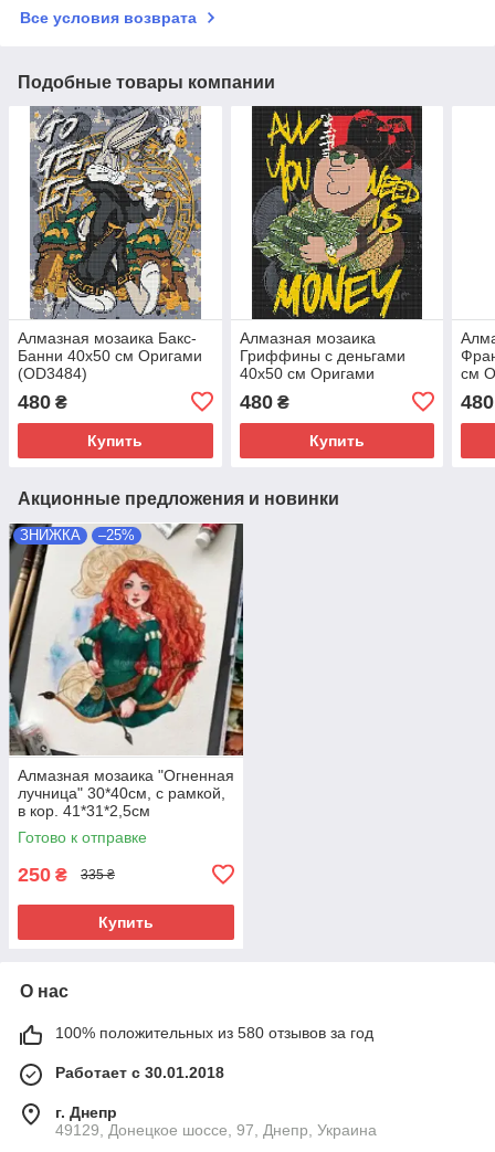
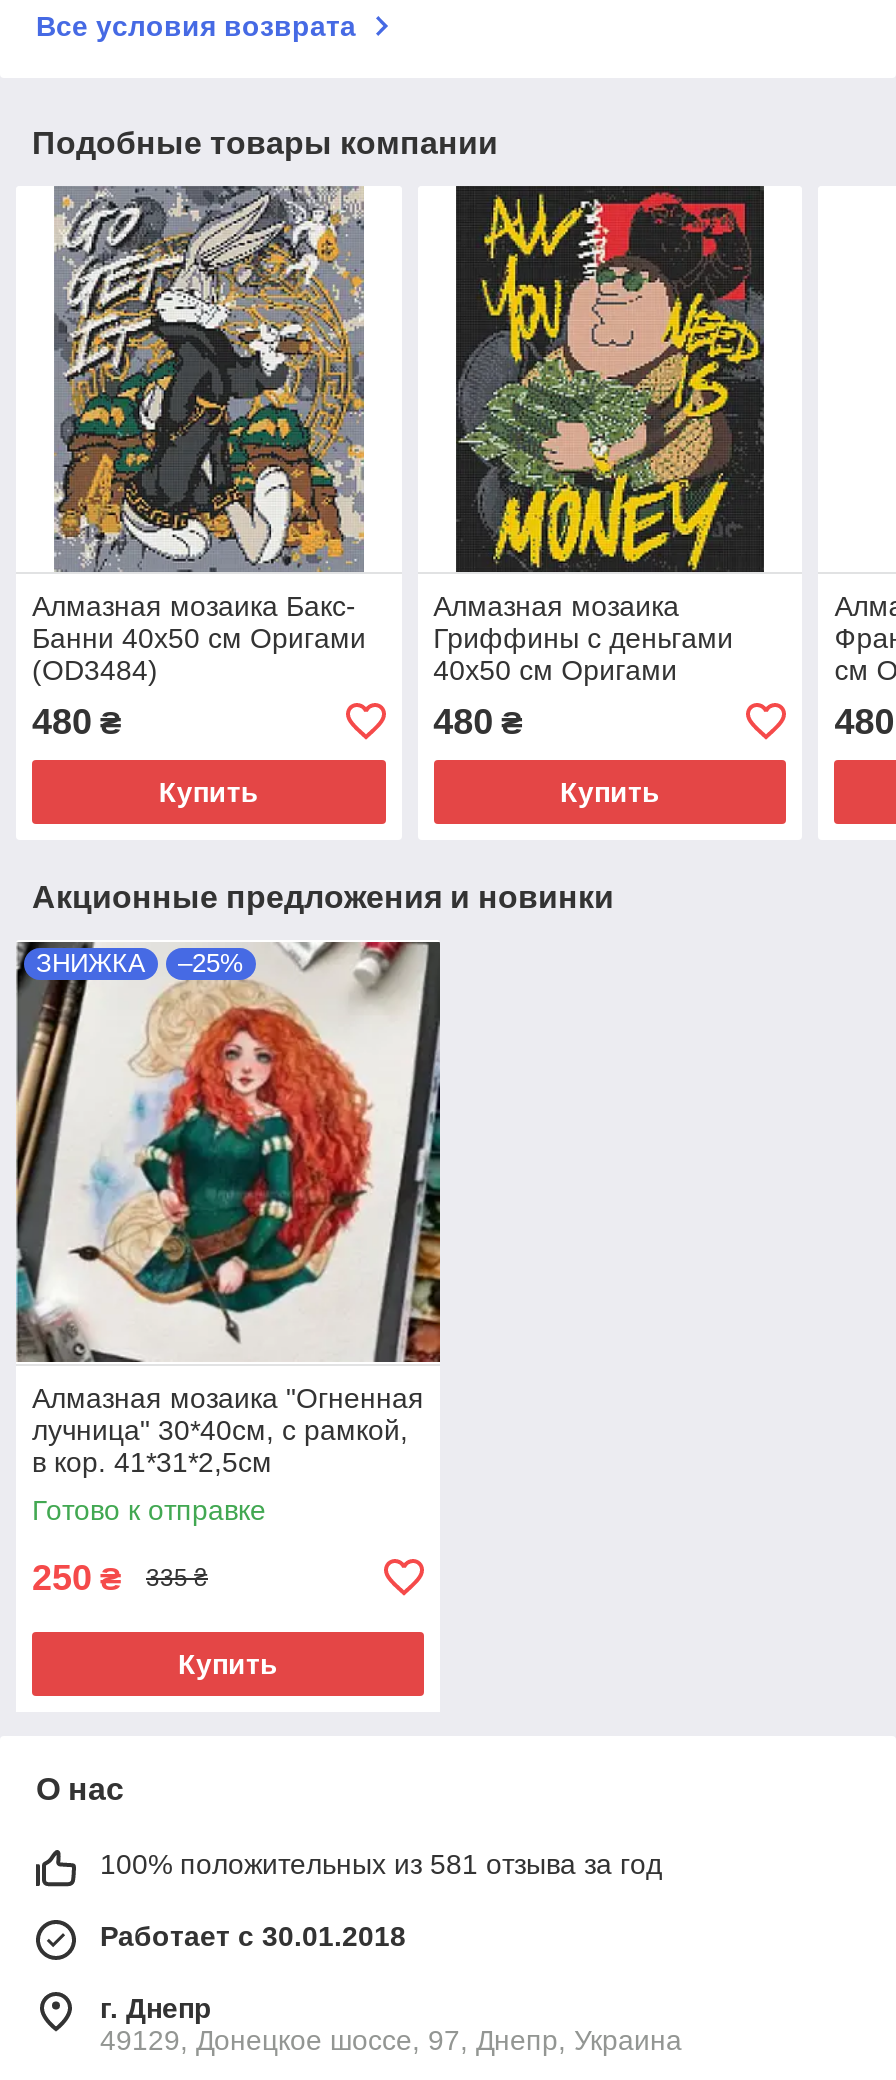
[55,1024,373,1041] 100% положительных из 580 отзывов за год -> [100,1848,662,1880] 100% положительных из 581 отзыва за год

